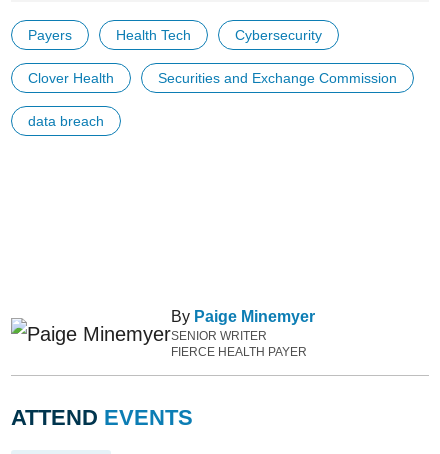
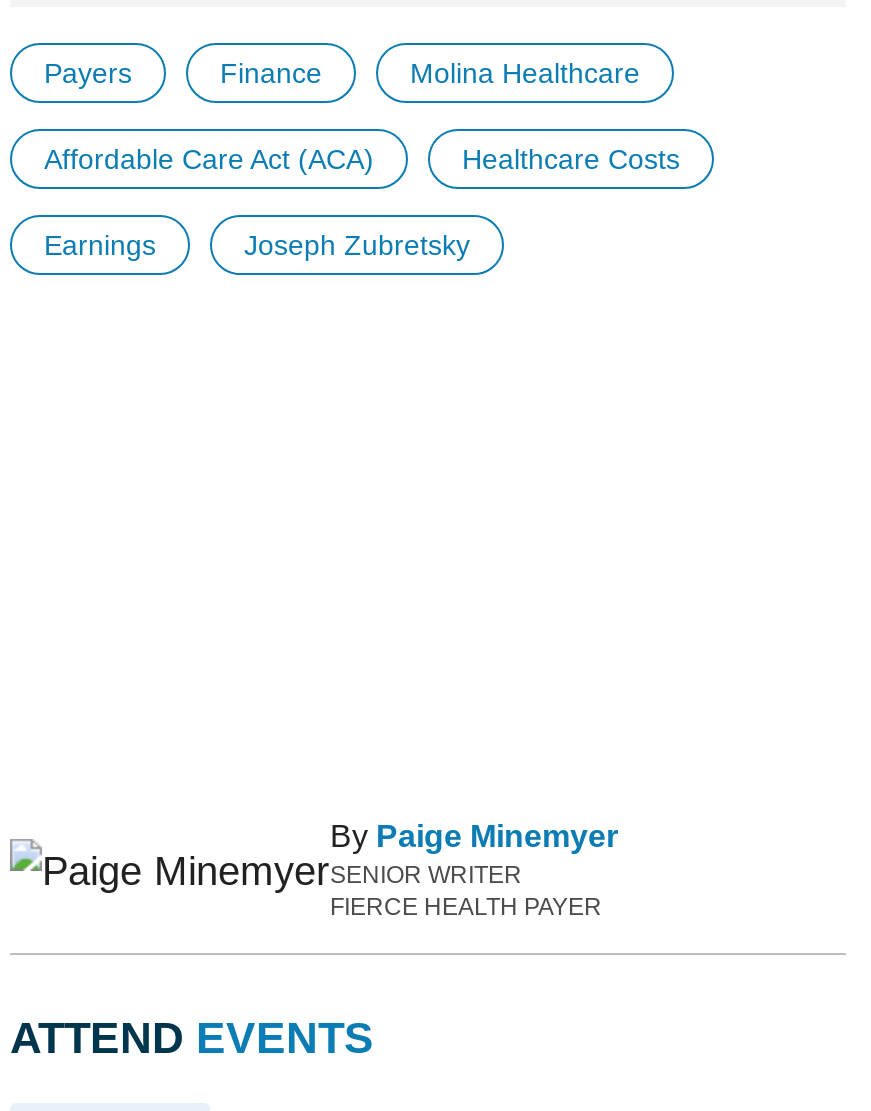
[116,27,322,43] Health Tech | Cybersecurity -> [220,58,640,90] Finance | Molina Healthcare
[28,70,397,86] Clover Health | Securities and Exchange Commission -> [44,144,680,176] Affordable Care Act (ACA) | Healthcare Costs
[28,113,104,129] data breach -> [44,230,470,262] Earnings | Joseph Zubretsky

